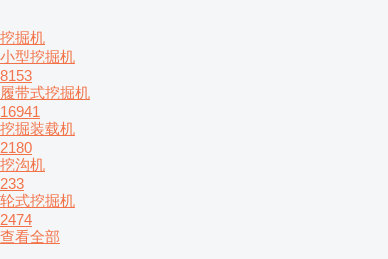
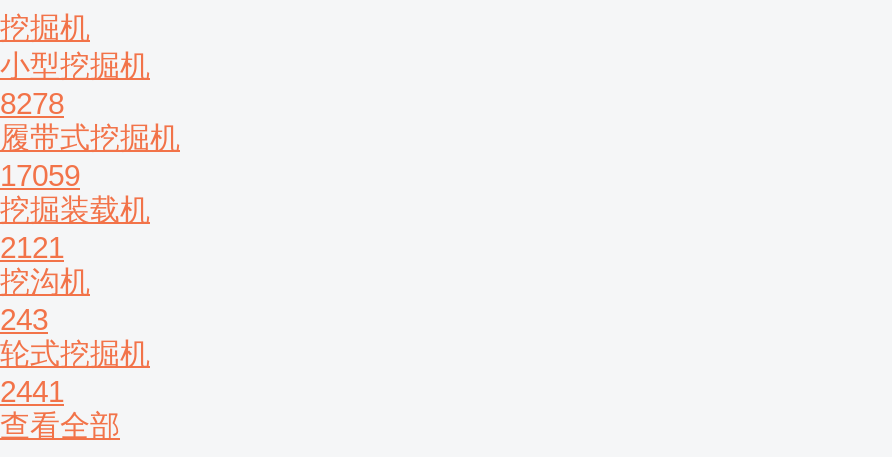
[0,67,32,84] 8153 -> [0,85,64,119] 8278
[0,103,40,120] 16941 -> [0,157,80,191] 17059
[0,139,32,156] 2180 -> [0,229,64,263] 2121
[0,175,24,192] 233 -> [0,301,48,335] 243
[0,211,32,228] 2474 -> [0,373,64,407] 2441

